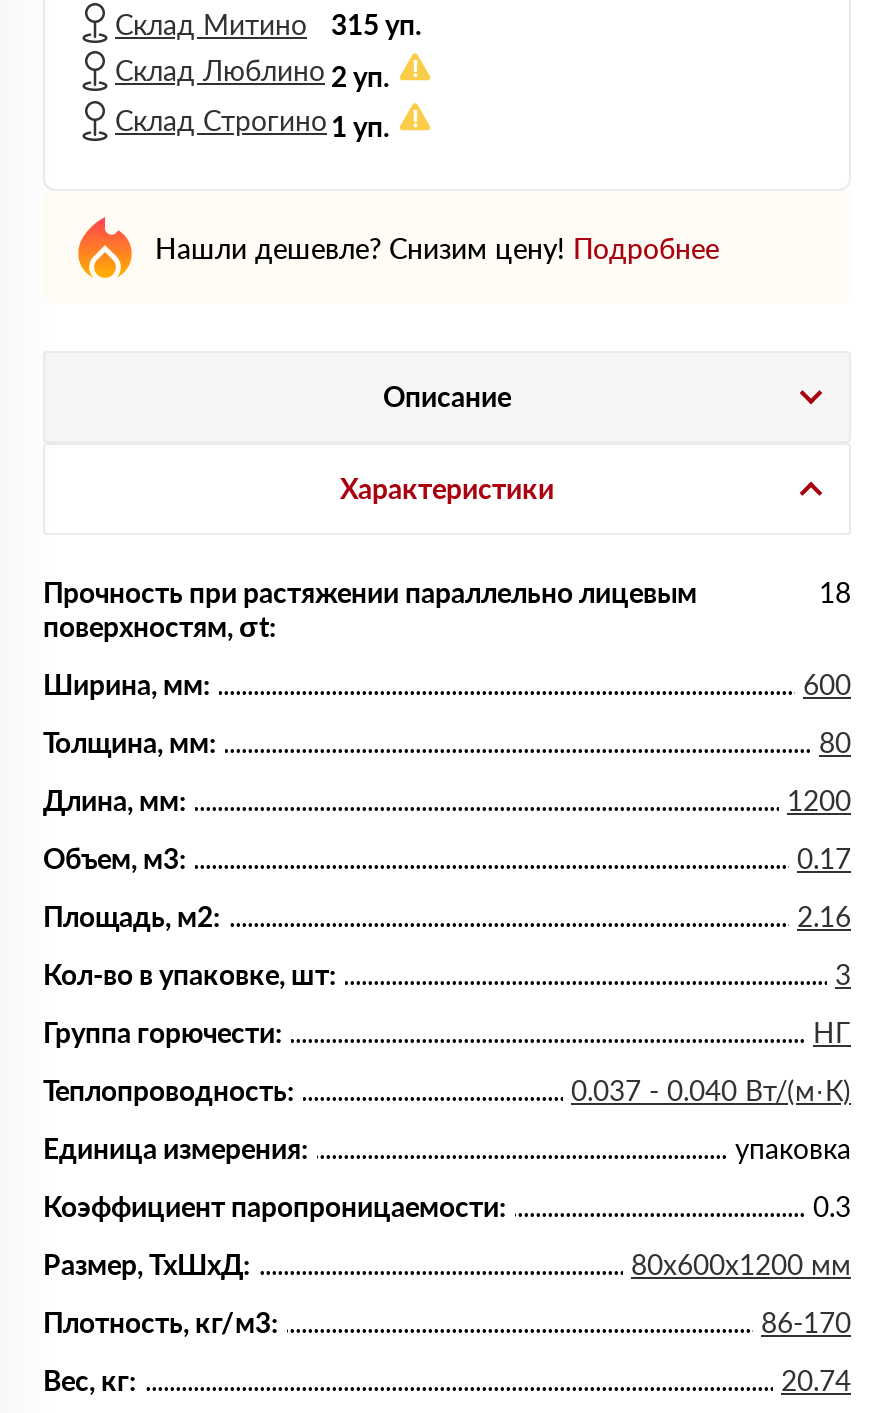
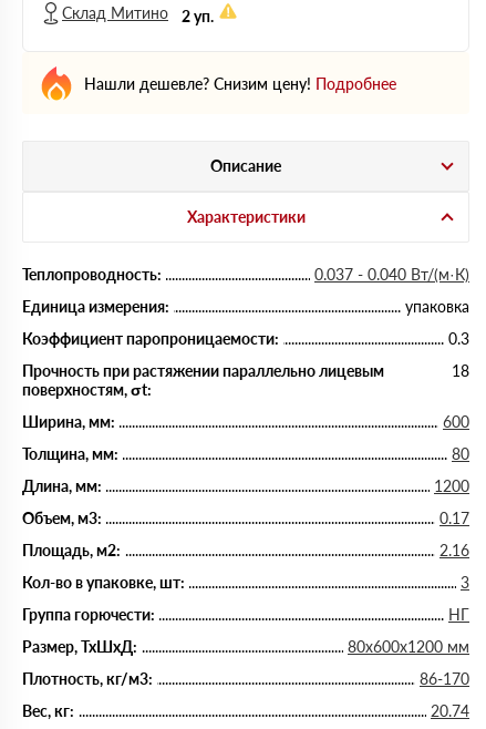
[115,6,421,143] 315 уп. | Склад Люблино 2 уп. | Склад Строгино 1 уп. -> [182,7,217,25] 2 уп.
moved [43,575,851,1049] -> [22,361,469,624]: Прочность при растяжении параллельно лицевым | поверхностям, σt: | 18 | ... | Группа горючести: | НГ
moved [43,1073,851,1223] -> [22,265,469,348]: Теплопроводность: | 0.037 - 0.040 Вт/(м·К) | Единица измерения: | упаковка | Коэффициент паропроницаемости: | 0.3

